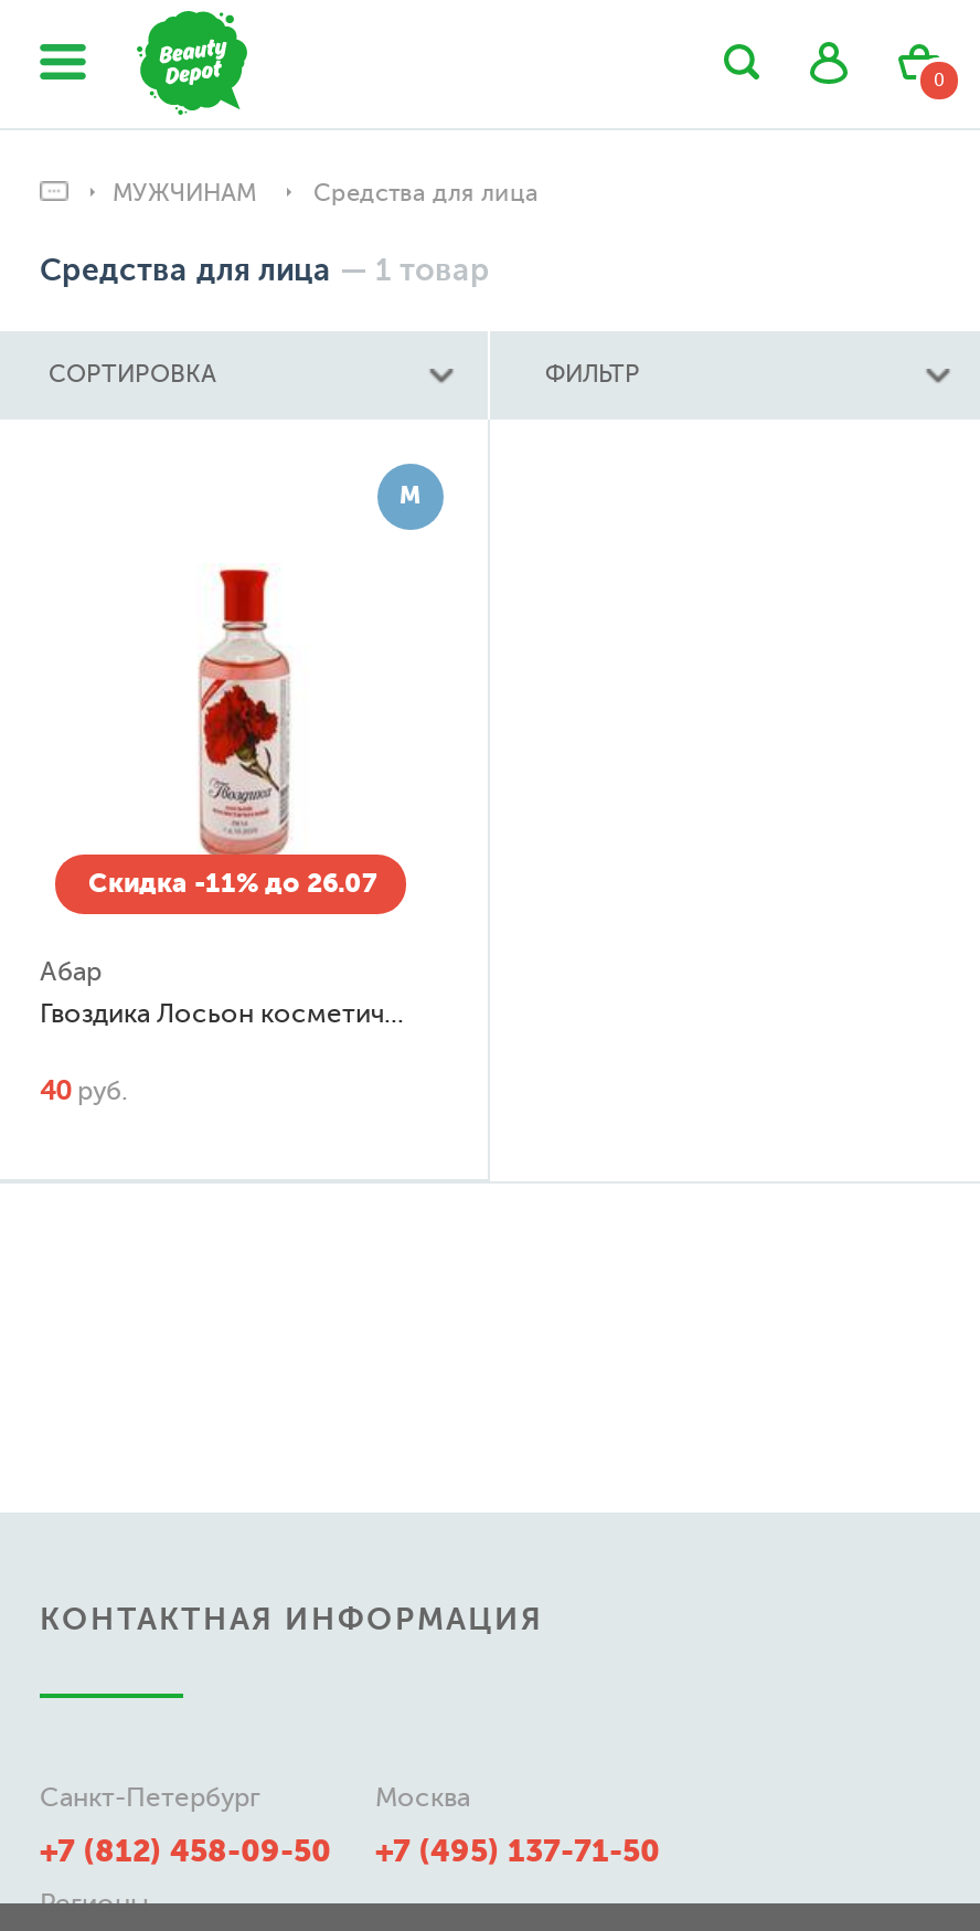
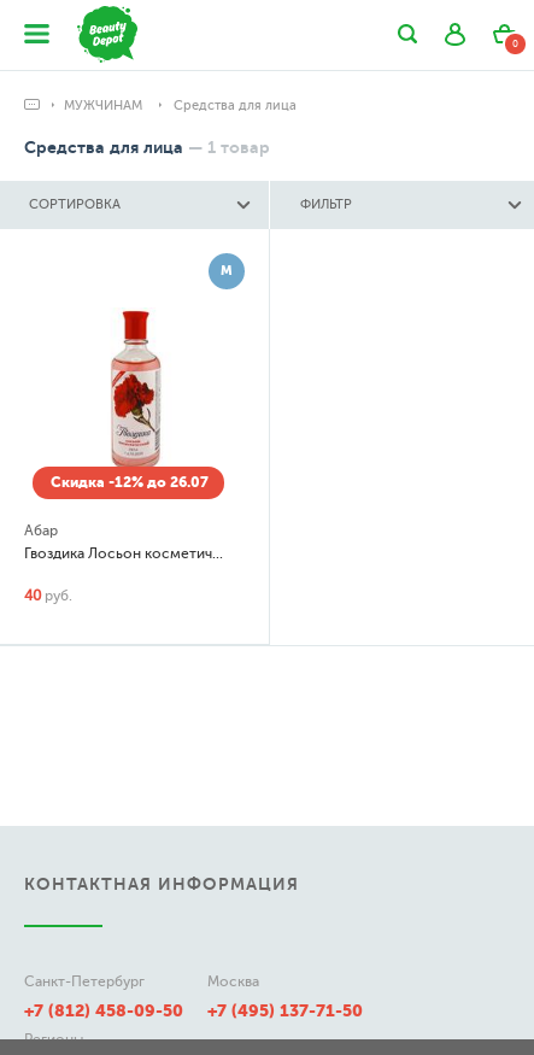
[88,868,377,899] Скидка -11% до 26.07 -> [51,474,209,491] Скидка -12% до 26.07

